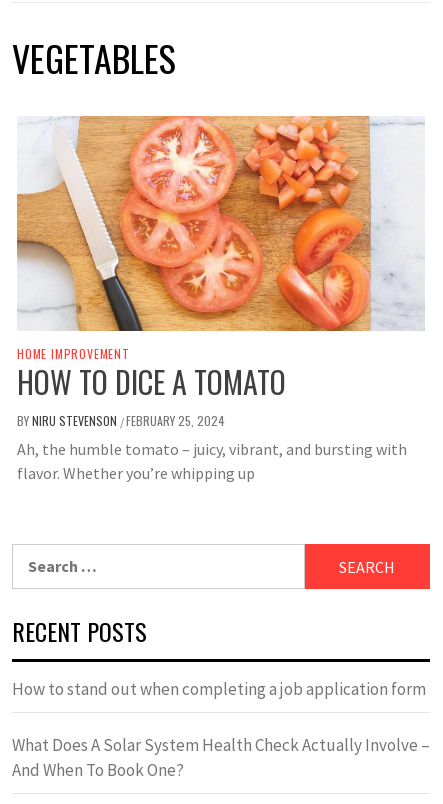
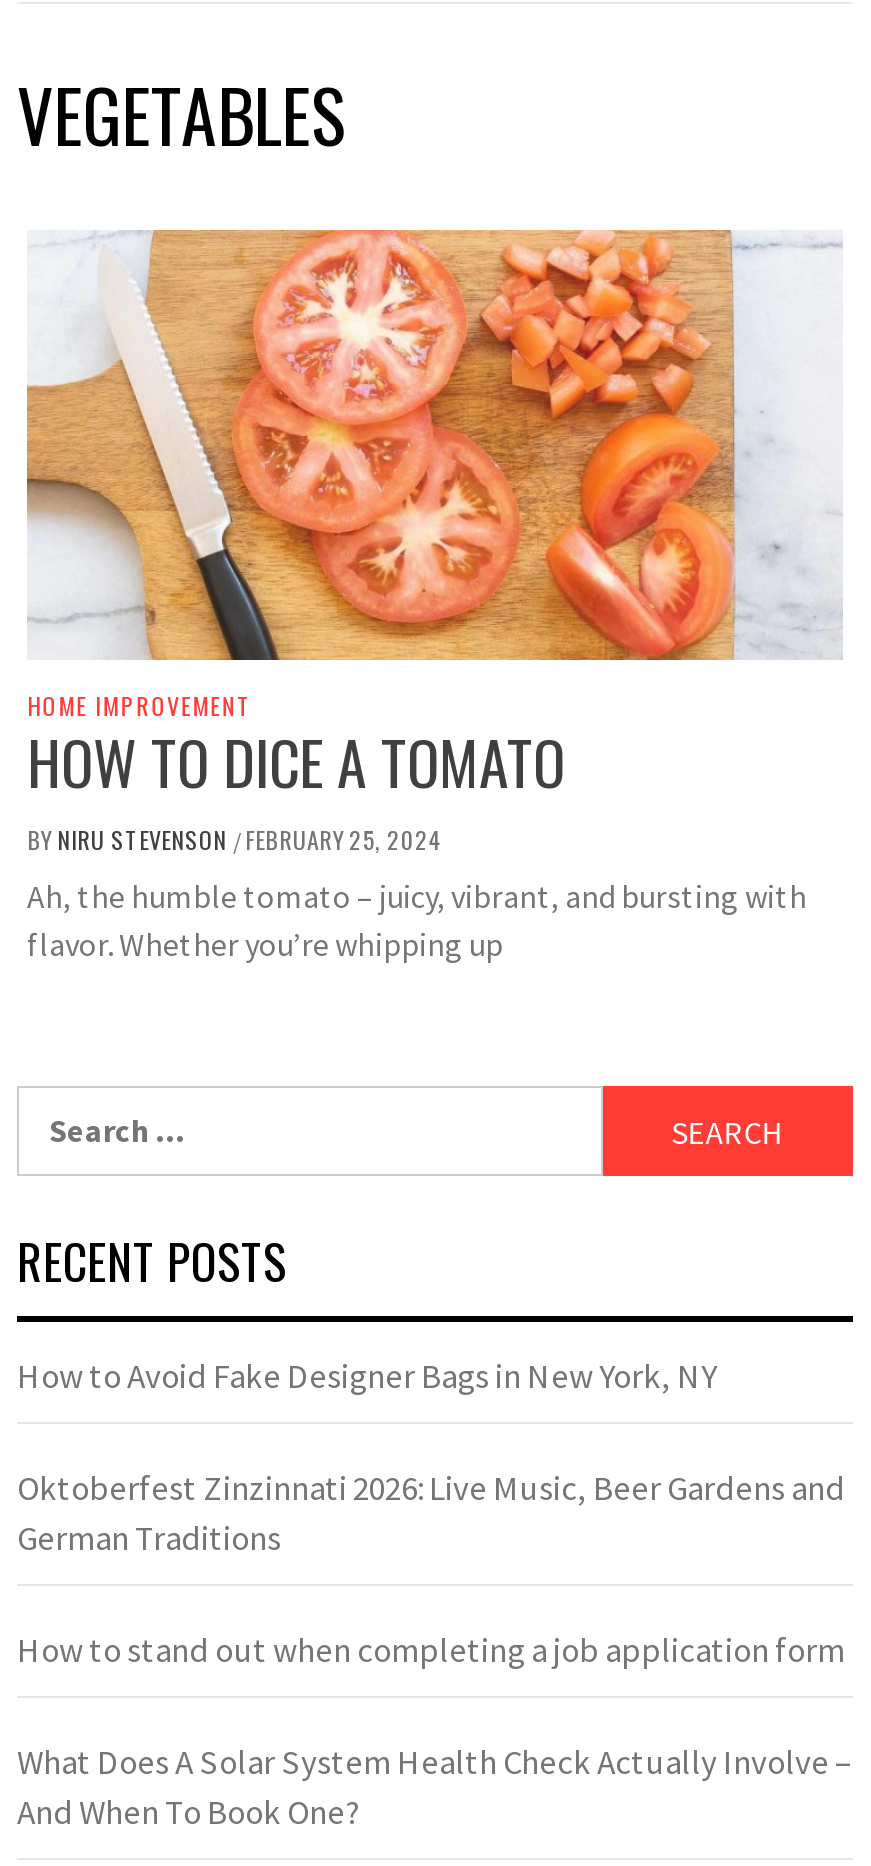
none -> [17,1355,845,1561] How to Avoid Fake Designer Bags in New York, NY | Oktoberfest Zinzinnati 2026: Live Music, Beer Gardens and | German Traditions

